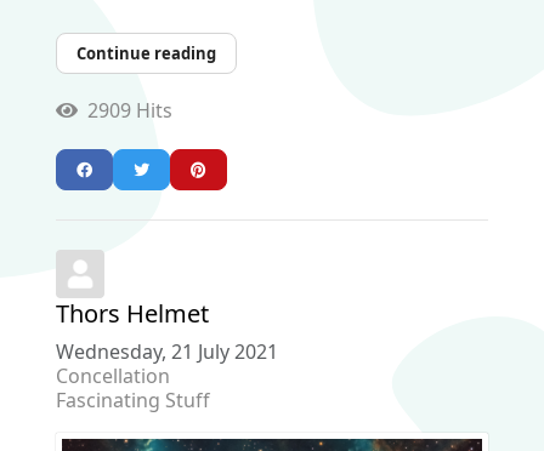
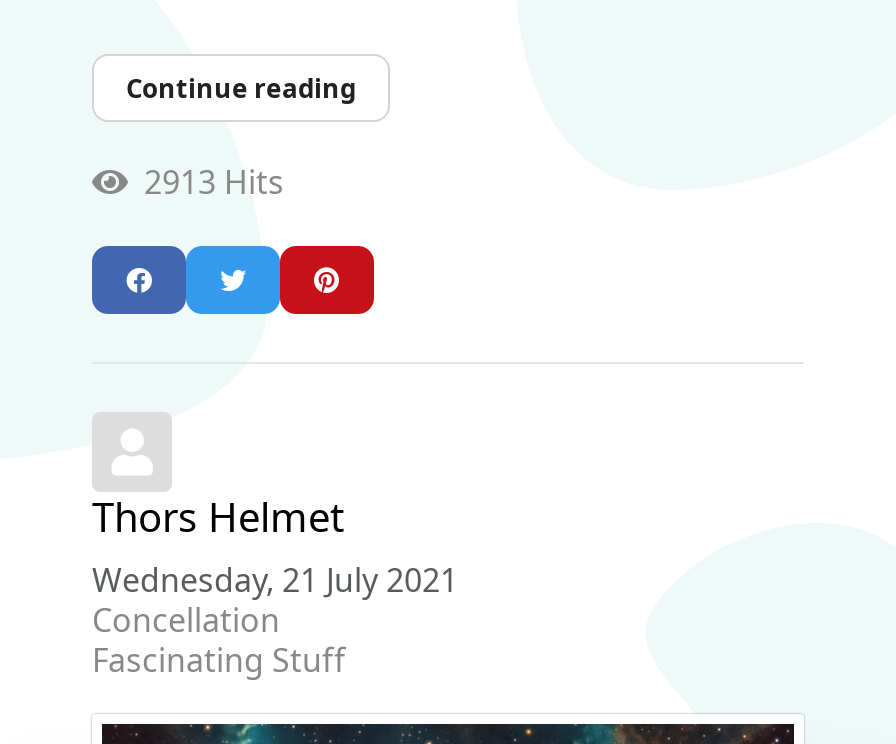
[78,96,172,123] 2909 Hits -> [128,159,284,203] 2913 Hits

